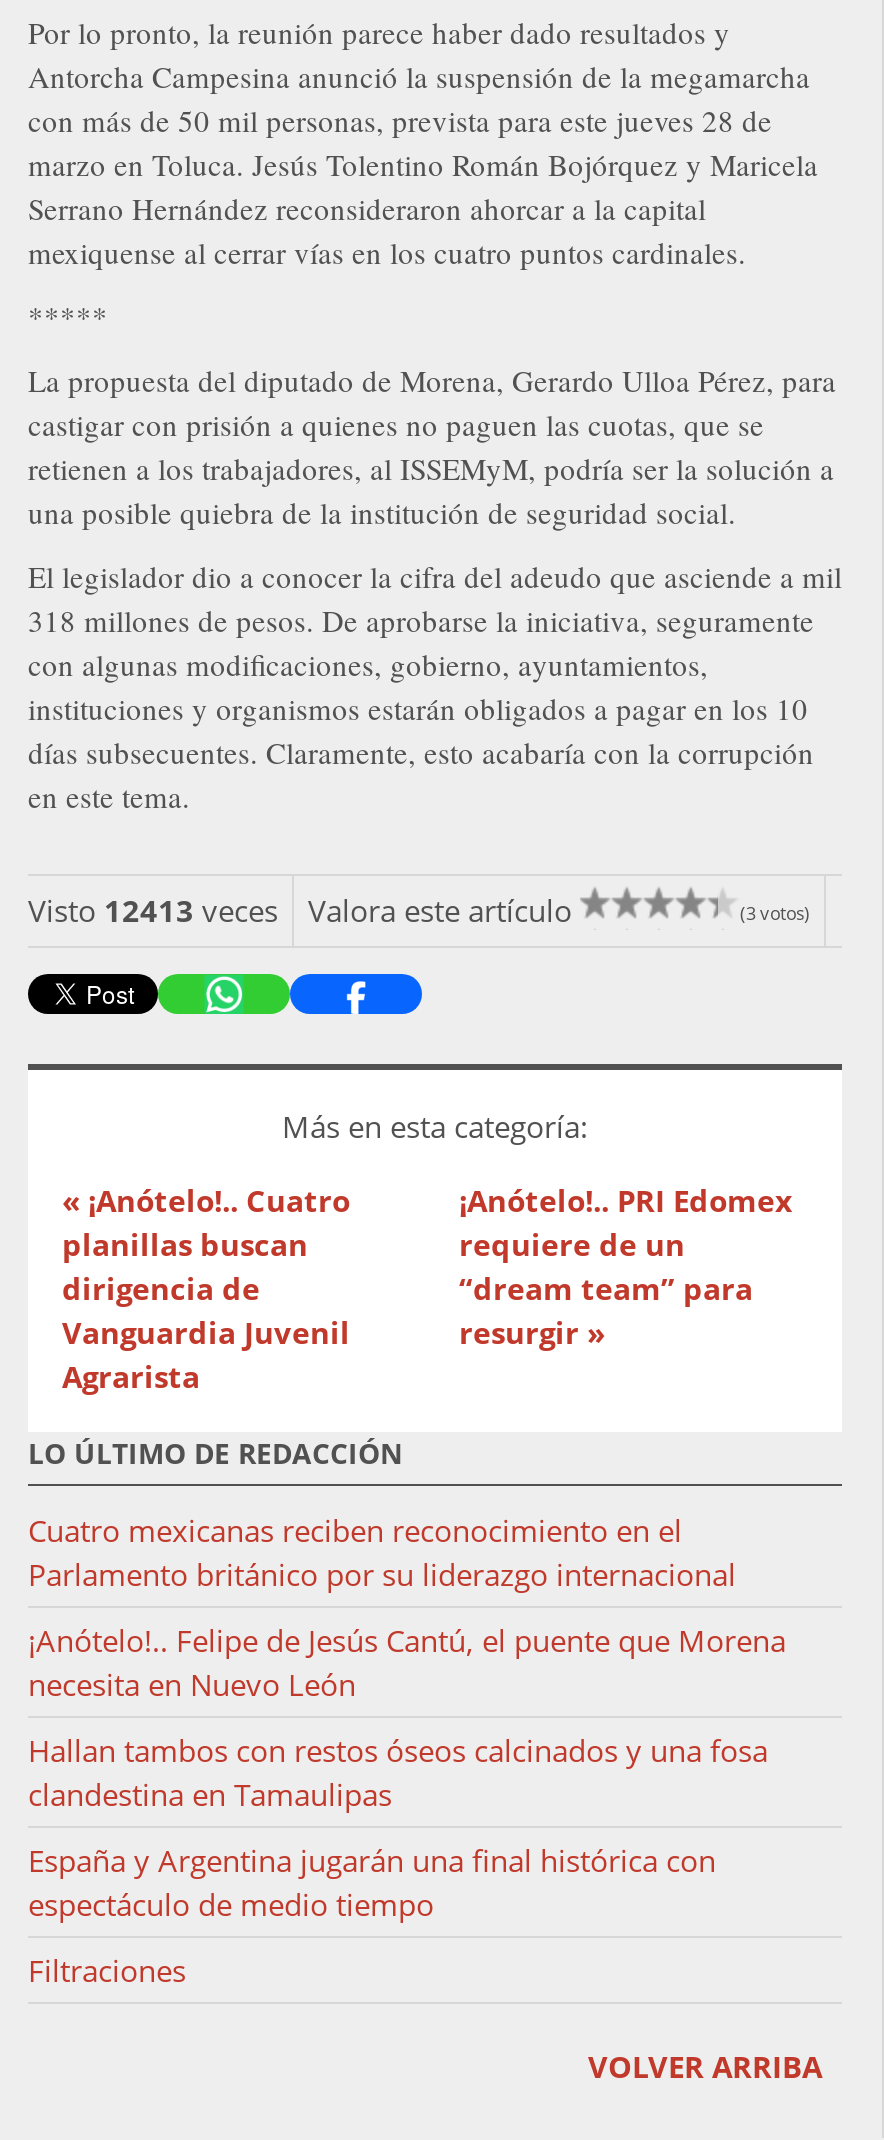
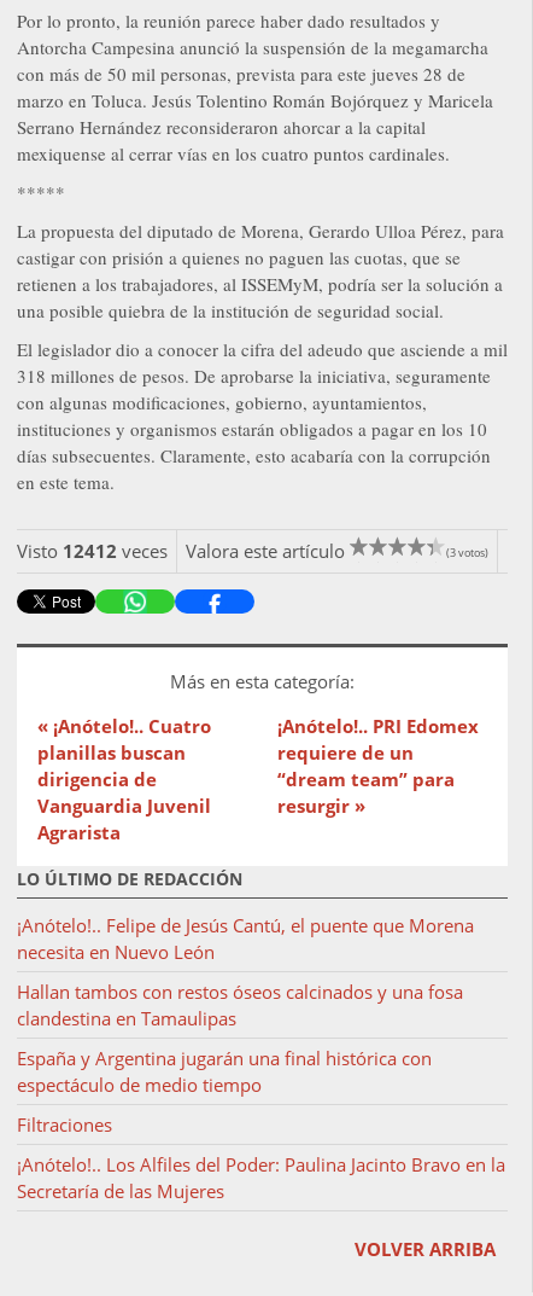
[28,889,572,929] Visto 12413 veces Valora este artículo -> [17,538,345,562] Visto 12412 veces Valora este artículo
[28,1510,736,1594] Cuatro mexicanas reciben reconocimiento en el | Parlamento británico por su liderazgo internacional -> none
moved [28,1620,786,1990] -> [17,913,474,1137]: ¡Anótelo!.. Felipe de Jesús Cantú, el puente que Morena | necesita en Nuevo León | Hallan tambos con restos óseos calcinados y una fosa | clandestina en Tamaulipas | España y Argentina jugarán una final histórica con | espectáculo de medio tiempo | Filtraciones
none -> [17,1152,505,1203] ¡Anótelo!.. Los Alfiles del Poder: Paulina Jacinto Bravo en la | Secretaría de las Mujeres

